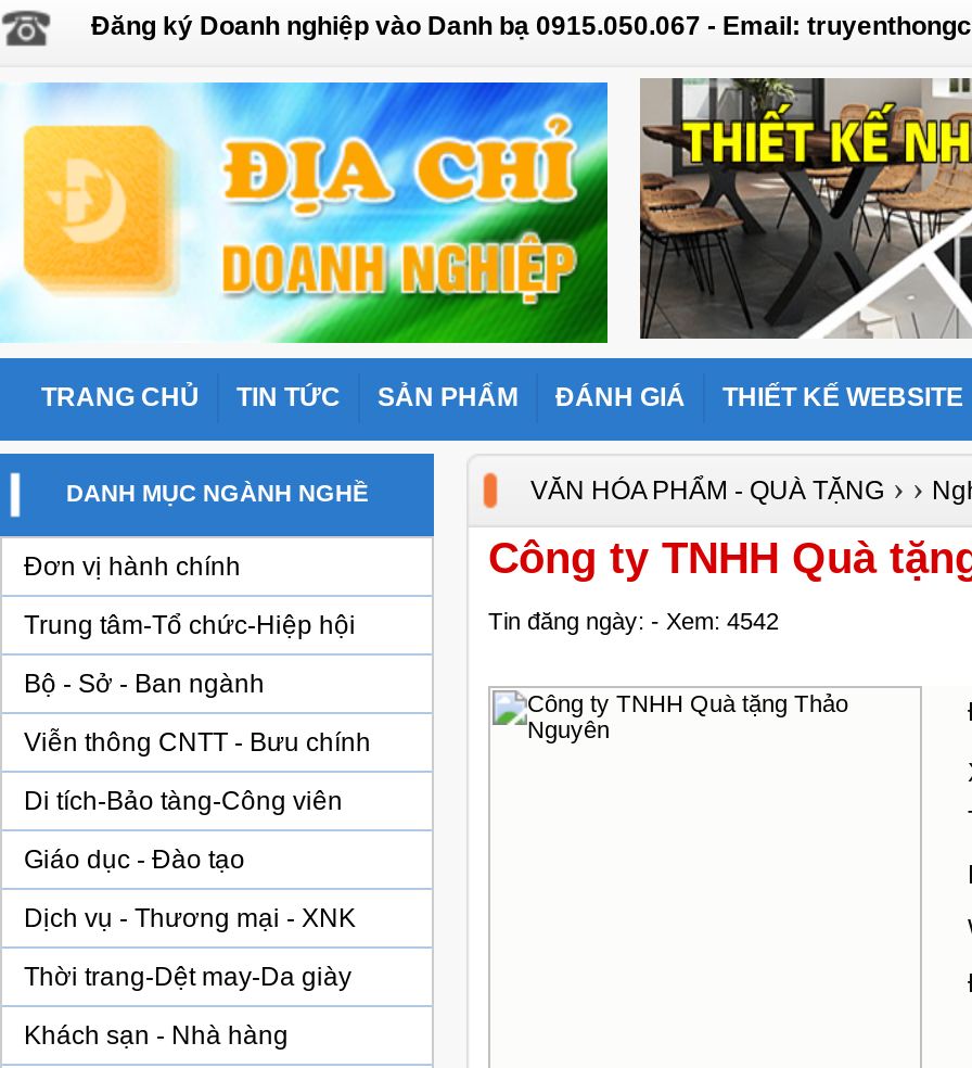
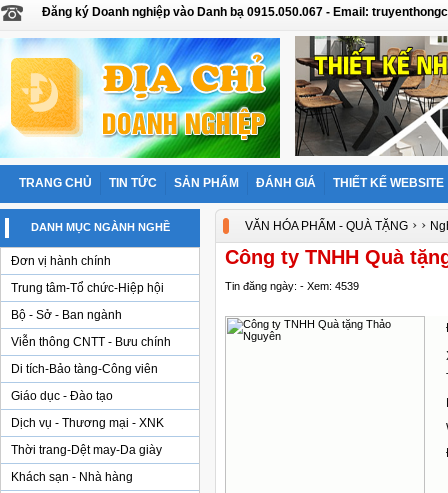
[488,608,779,634] Tin đăng ngày: - Xem: 4542 -> [225,280,359,292] Tin đăng ngày: - Xem: 4539

